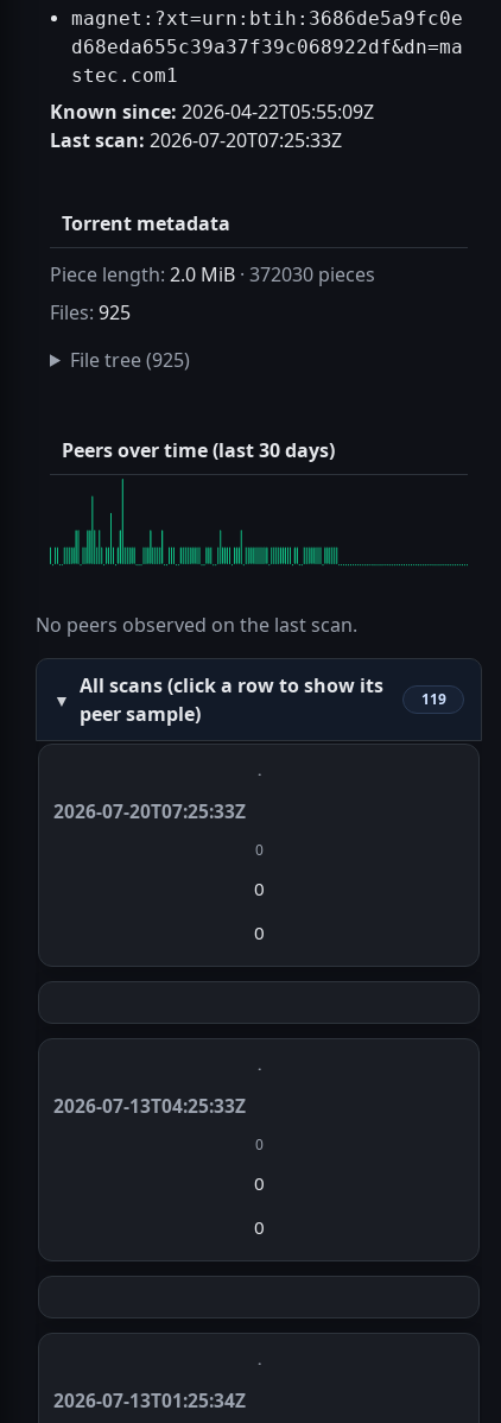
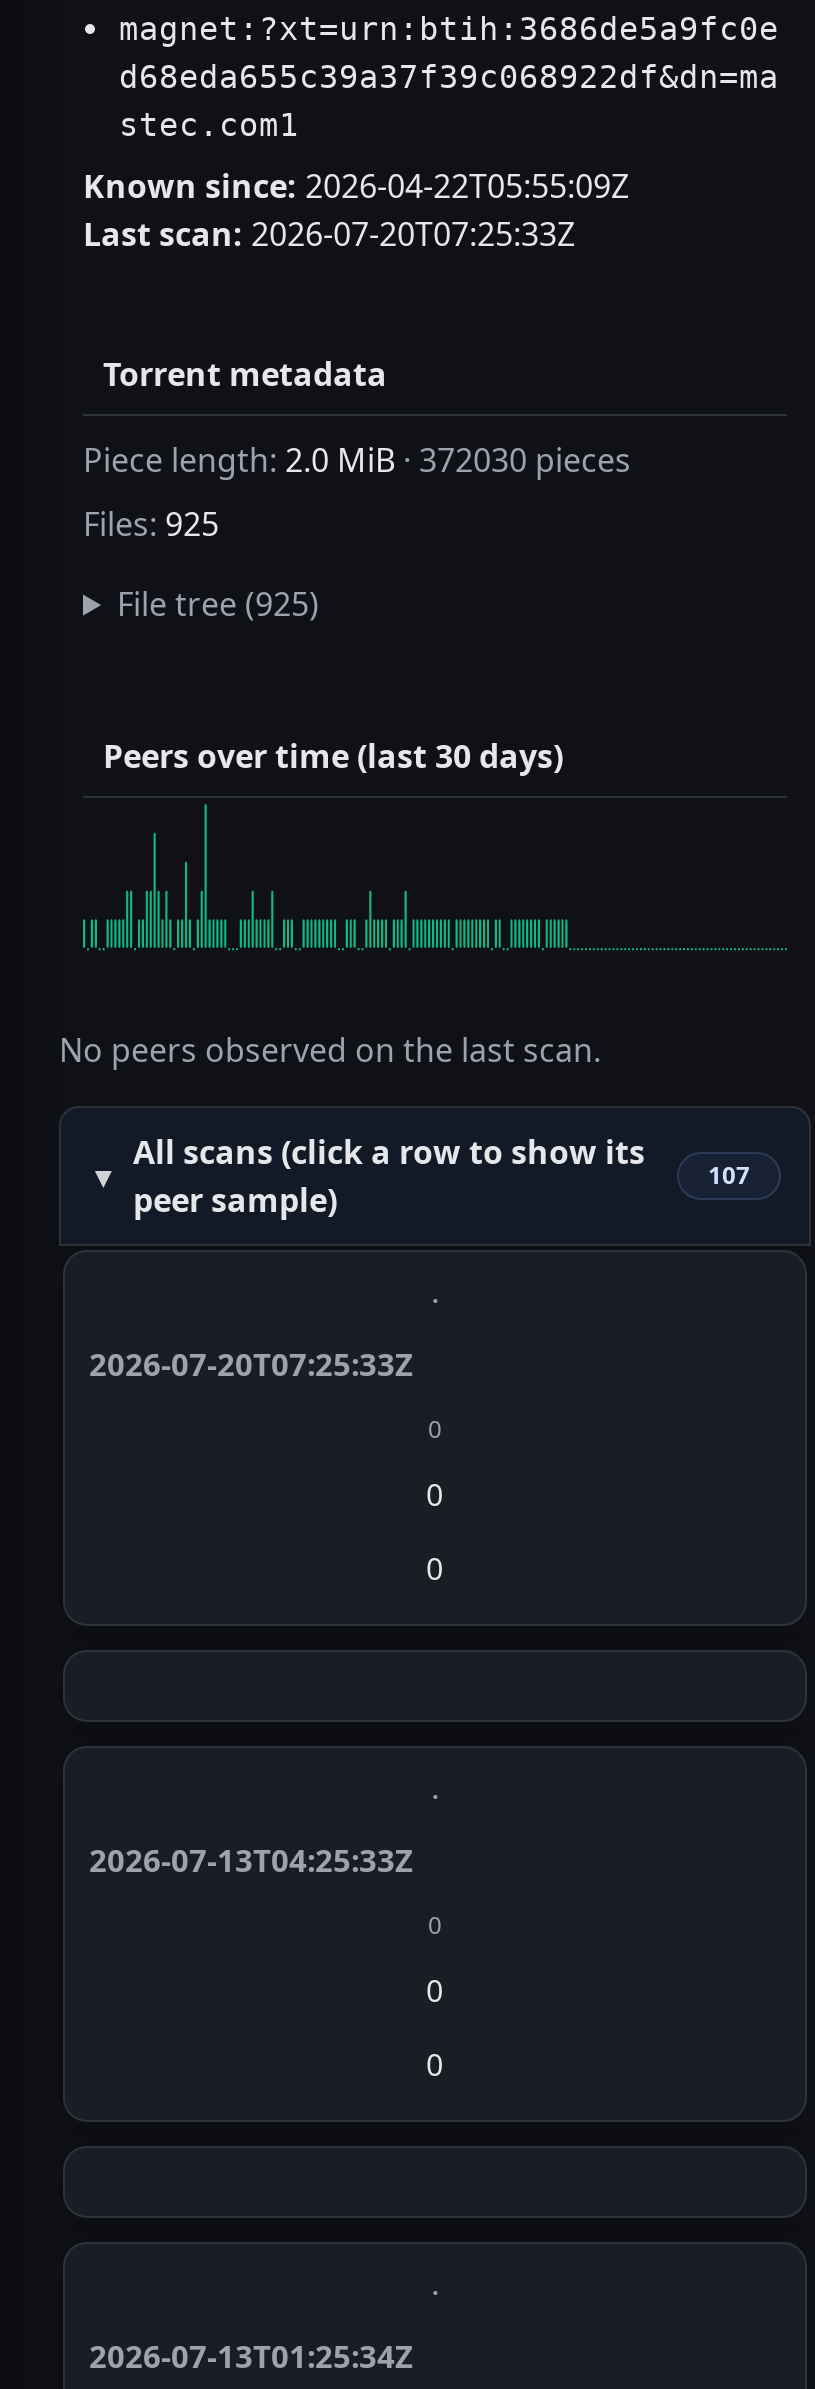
[421,689,446,709] 119 -> [708,1158,750,1192] 107

